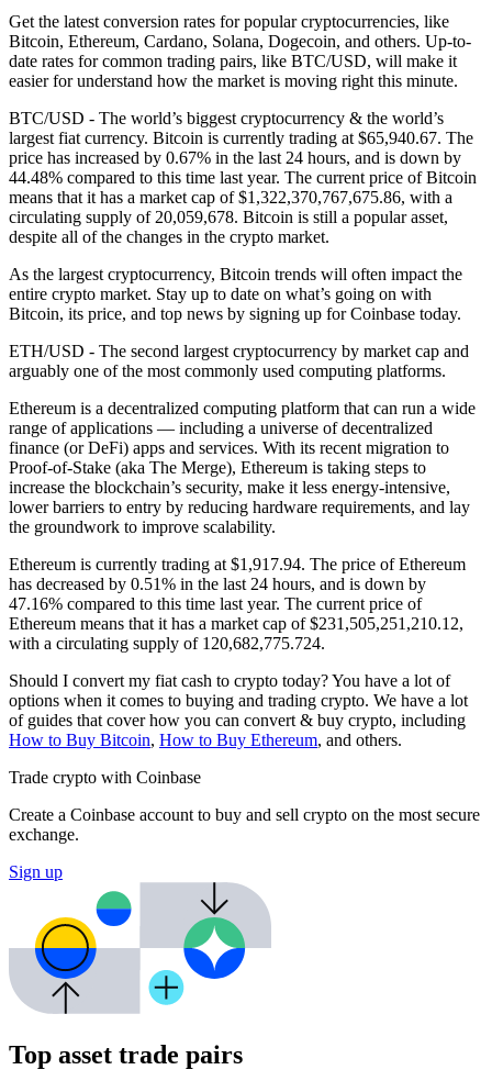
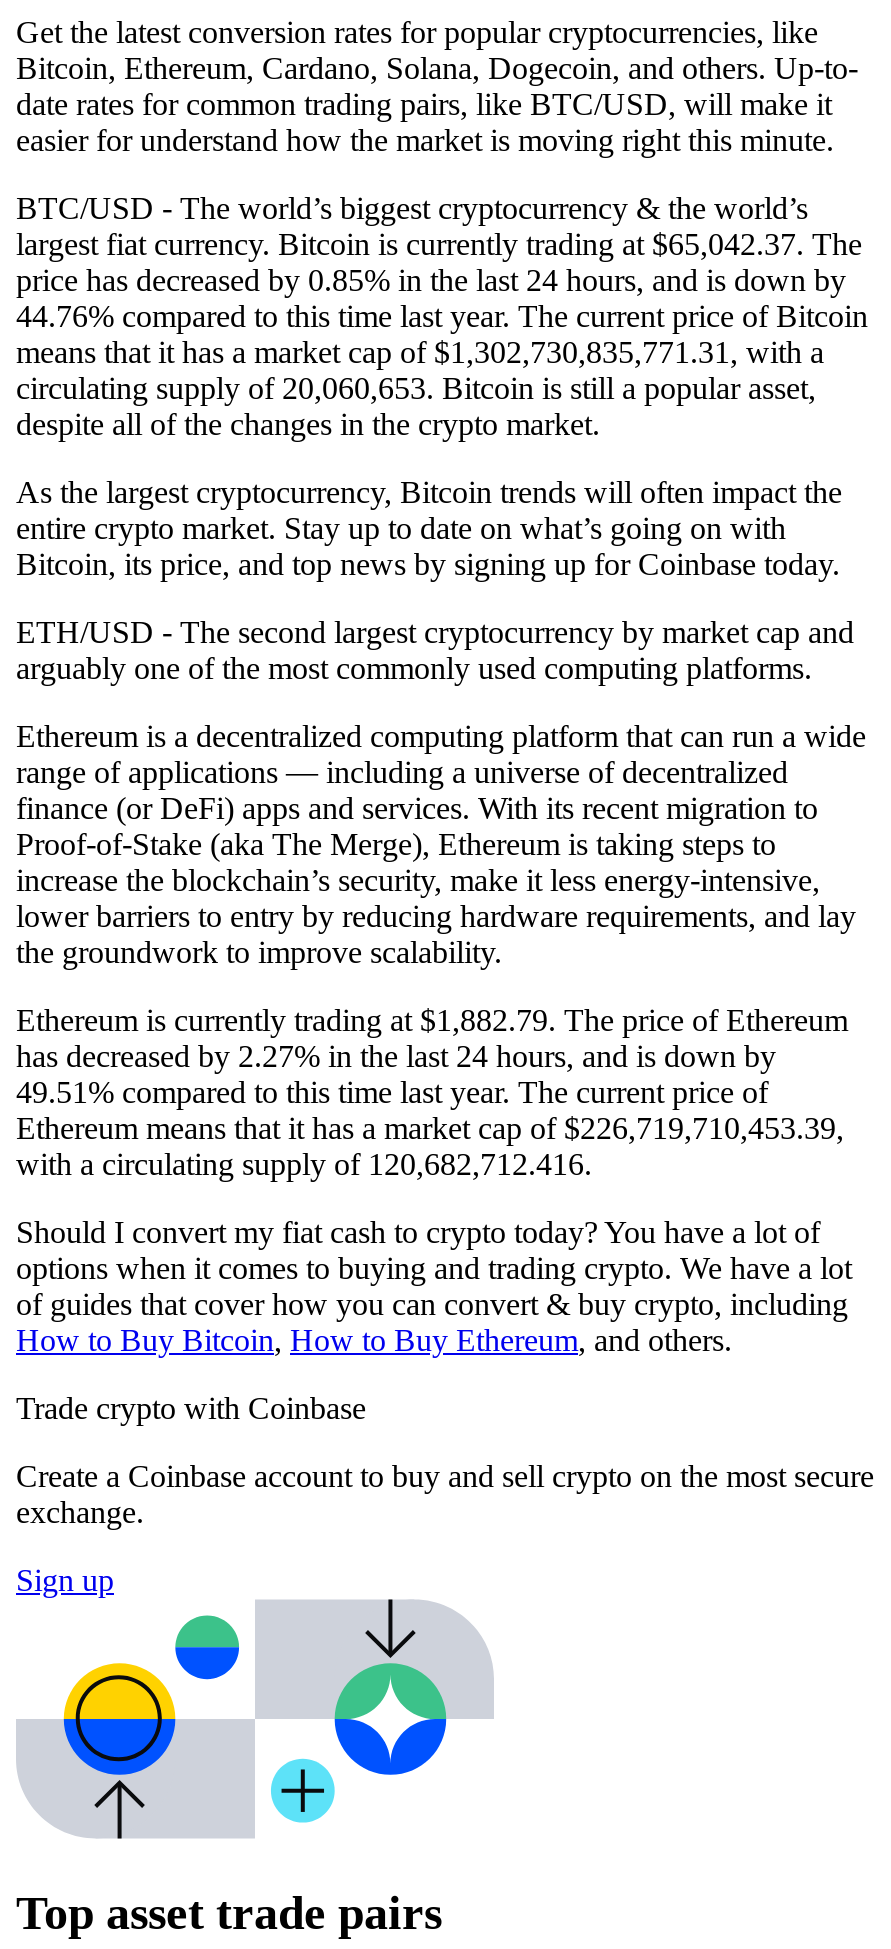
[9,128,473,147] largest fiat currency. Bitcoin is currently trading at $65,940.67. The -> [16,227,862,261] largest fiat currency. Bitcoin is currently trading at $65,042.37. The
[9,148,461,167] price has increased by 0.67% in the last 24 hours, and is down by -> [16,263,846,297] price has decreased by 0.85% in the last 24 hours, and is down by
[9,168,477,187] 44.48% compared to this time last year. The current price of Bitcoin -> [16,299,868,333] 44.76% compared to this time last year. The current price of Bitcoin
[9,188,452,206] means that it has a market cap of $1,322,370,767,675.86, with a -> [16,335,824,369] means that it has a market cap of $1,302,730,835,771.31, with a
[9,208,448,226] circulating supply of 20,059,678. Bitcoin is still a popular asset, -> [16,371,816,405] circulating supply of 20,060,653. Bitcoin is still a popular asset,
[9,555,466,573] Ethereum is currently trading at $1,917.94. The price of Ethereum -> [16,1003,848,1037] Ethereum is currently trading at $1,882.79. The price of Ethereum
[9,574,426,593] has decreased by 0.51% in the last 24 hours, and is down by -> [16,1039,776,1073] has decreased by 2.27% in the last 24 hours, and is down by
[9,594,422,613] 47.16% compared to this time last year. The current price of -> [16,1075,768,1109] 49.51% compared to this time last year. The current price of
[9,614,463,633] Ethereum means that it has a market cap of $231,505,251,210.12, -> [16,1111,844,1145] Ethereum means that it has a market cap of $226,719,710,453.39,
[9,634,325,652] with a circulating supply of 120,682,775.724. -> [16,1147,592,1181] with a circulating supply of 120,682,712.416.

